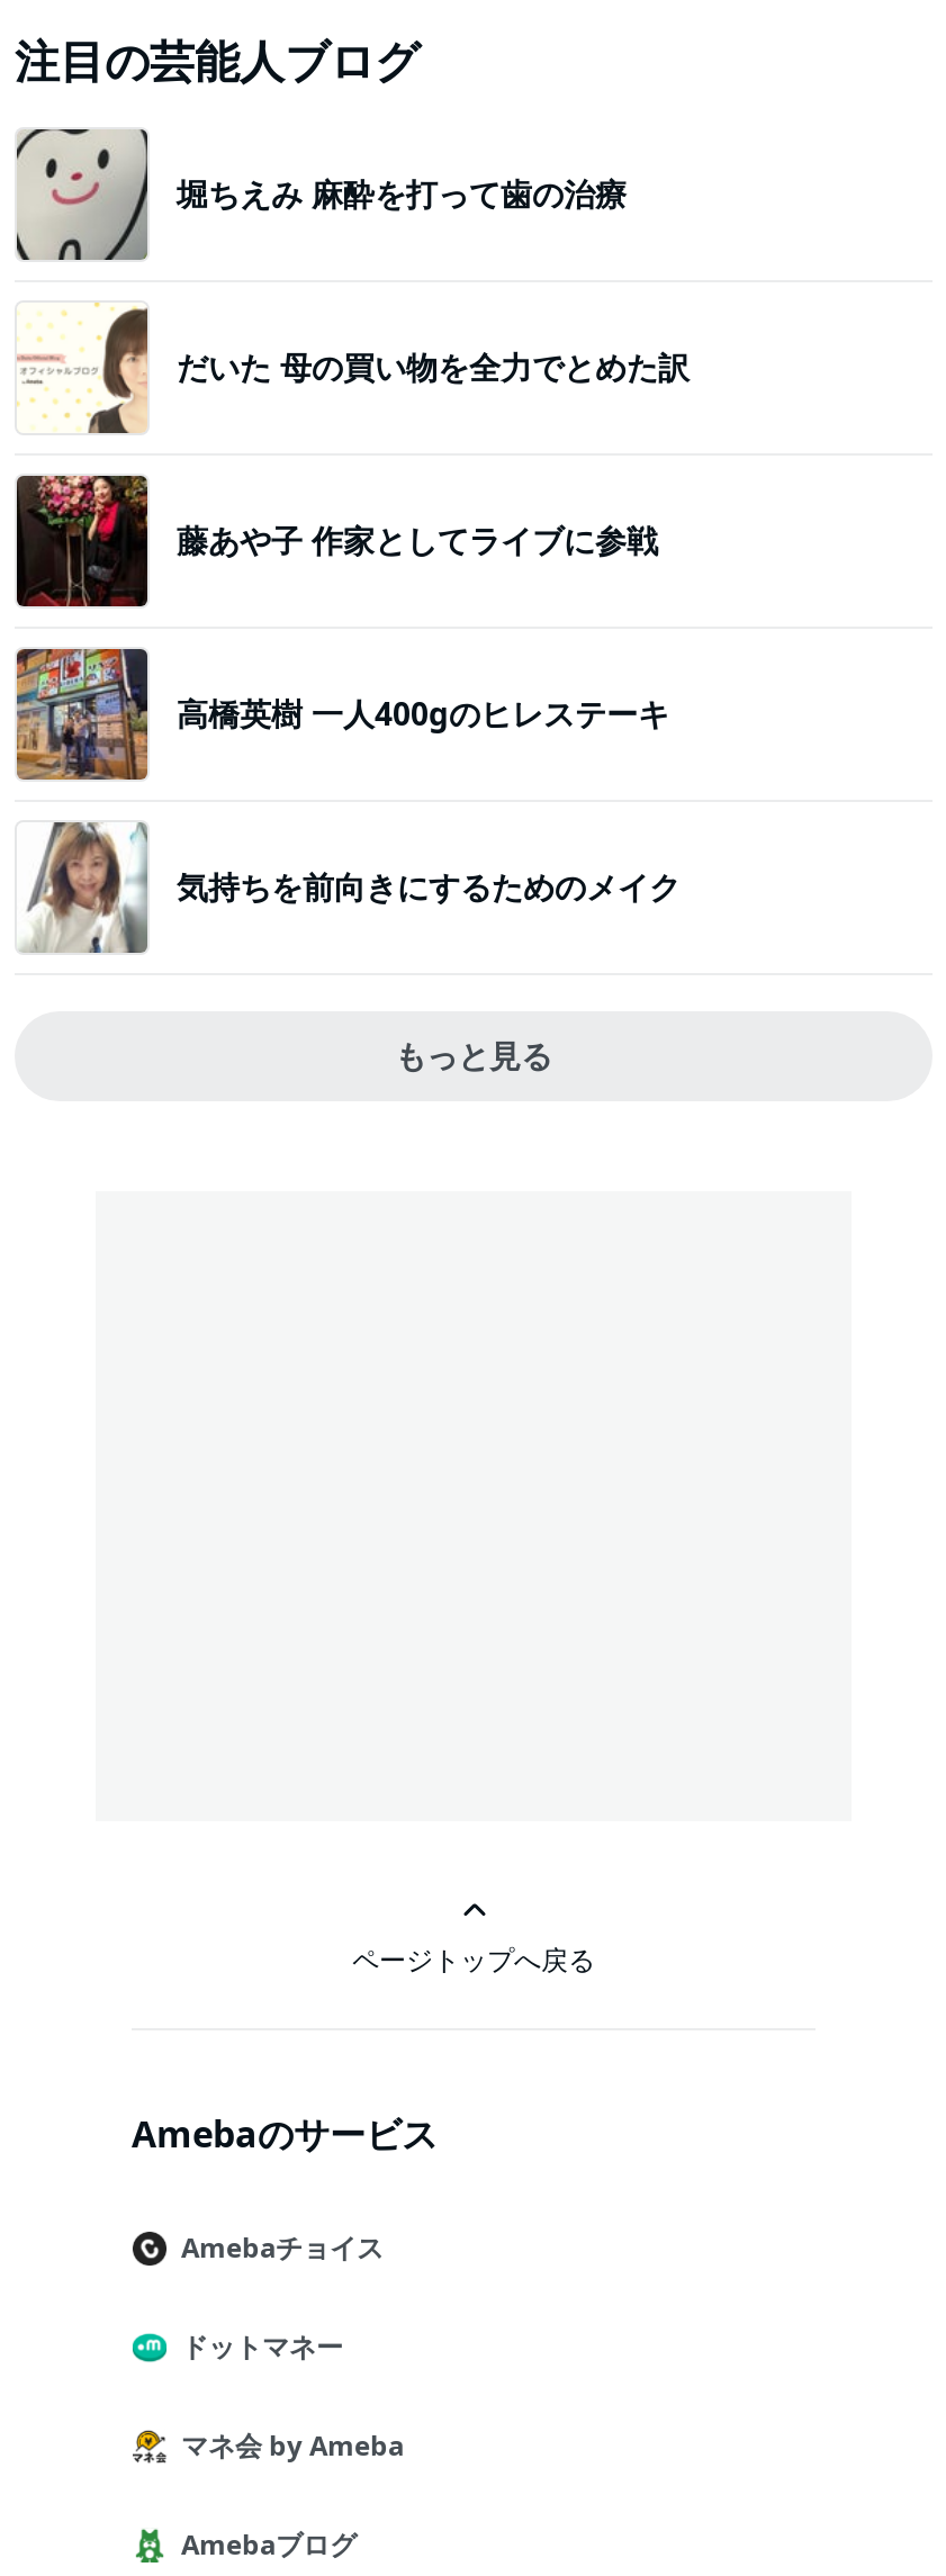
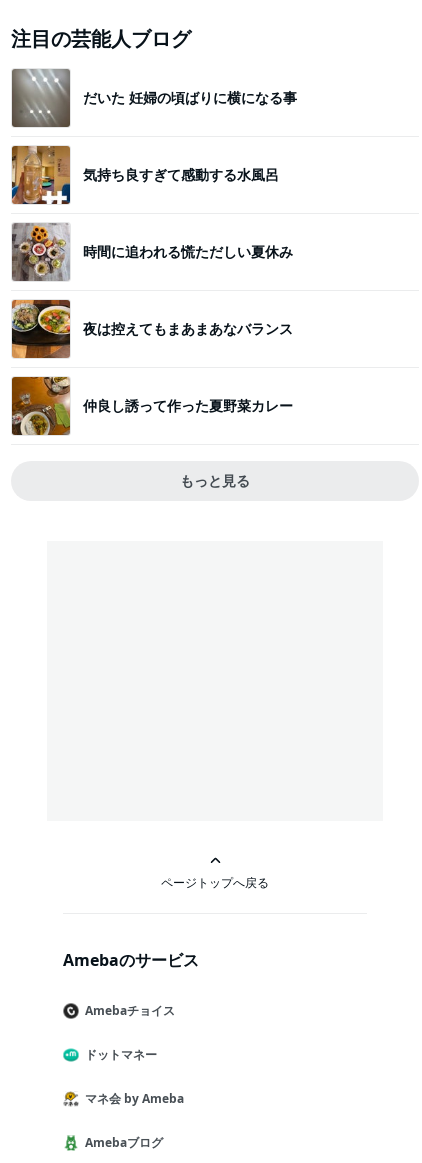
[17,127,627,262] [image] | 堀ちえみ 麻酔を打って歯の治療 -> [11,69,297,128] [image] | だいた 妊婦の頃ばりに横になる事
[17,303,690,435] [image] | だいた 母の買い物を全力でとめた訳 -> [11,145,279,205] [image] | 気持ち良すぎて感動する水風呂
[15,474,658,609] [image] | 藤あや子 作家としてライブに参戦 -> [11,222,293,282] [image] | 時間に追われる慌ただしい夏休み
[15,647,669,780] [image] | 高橋英樹 一人400gのヒレステーキ -> [11,299,293,358] [image] | 夜は控えてもまあまあなバランス
[17,820,681,955] [image] | 気持ちを前向きにするためのメイク -> [11,376,293,436] [image] | 仲良し誘って作った夏野菜カレー

